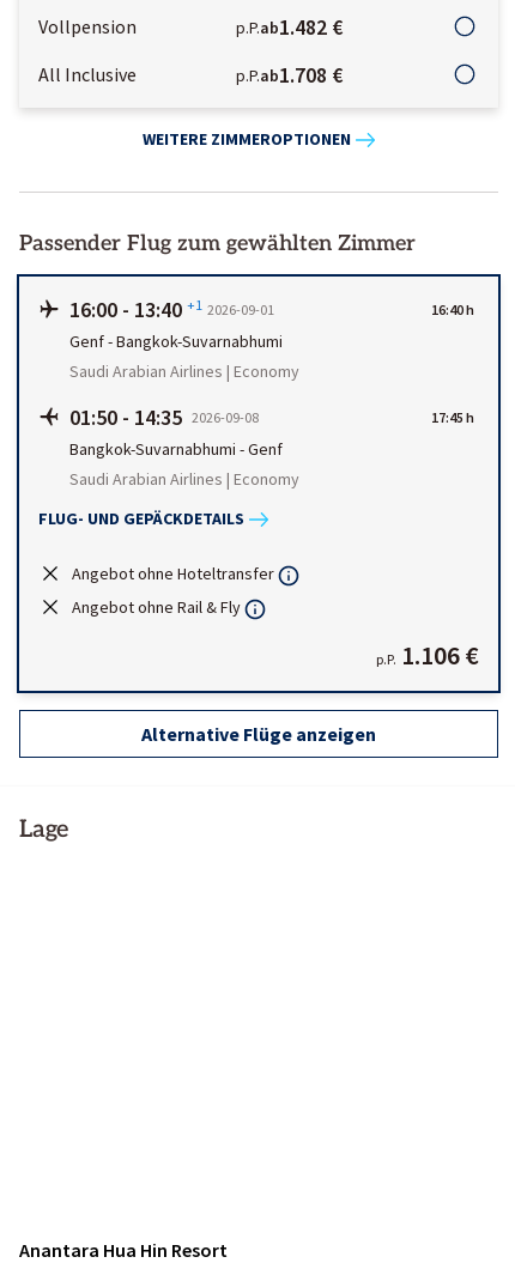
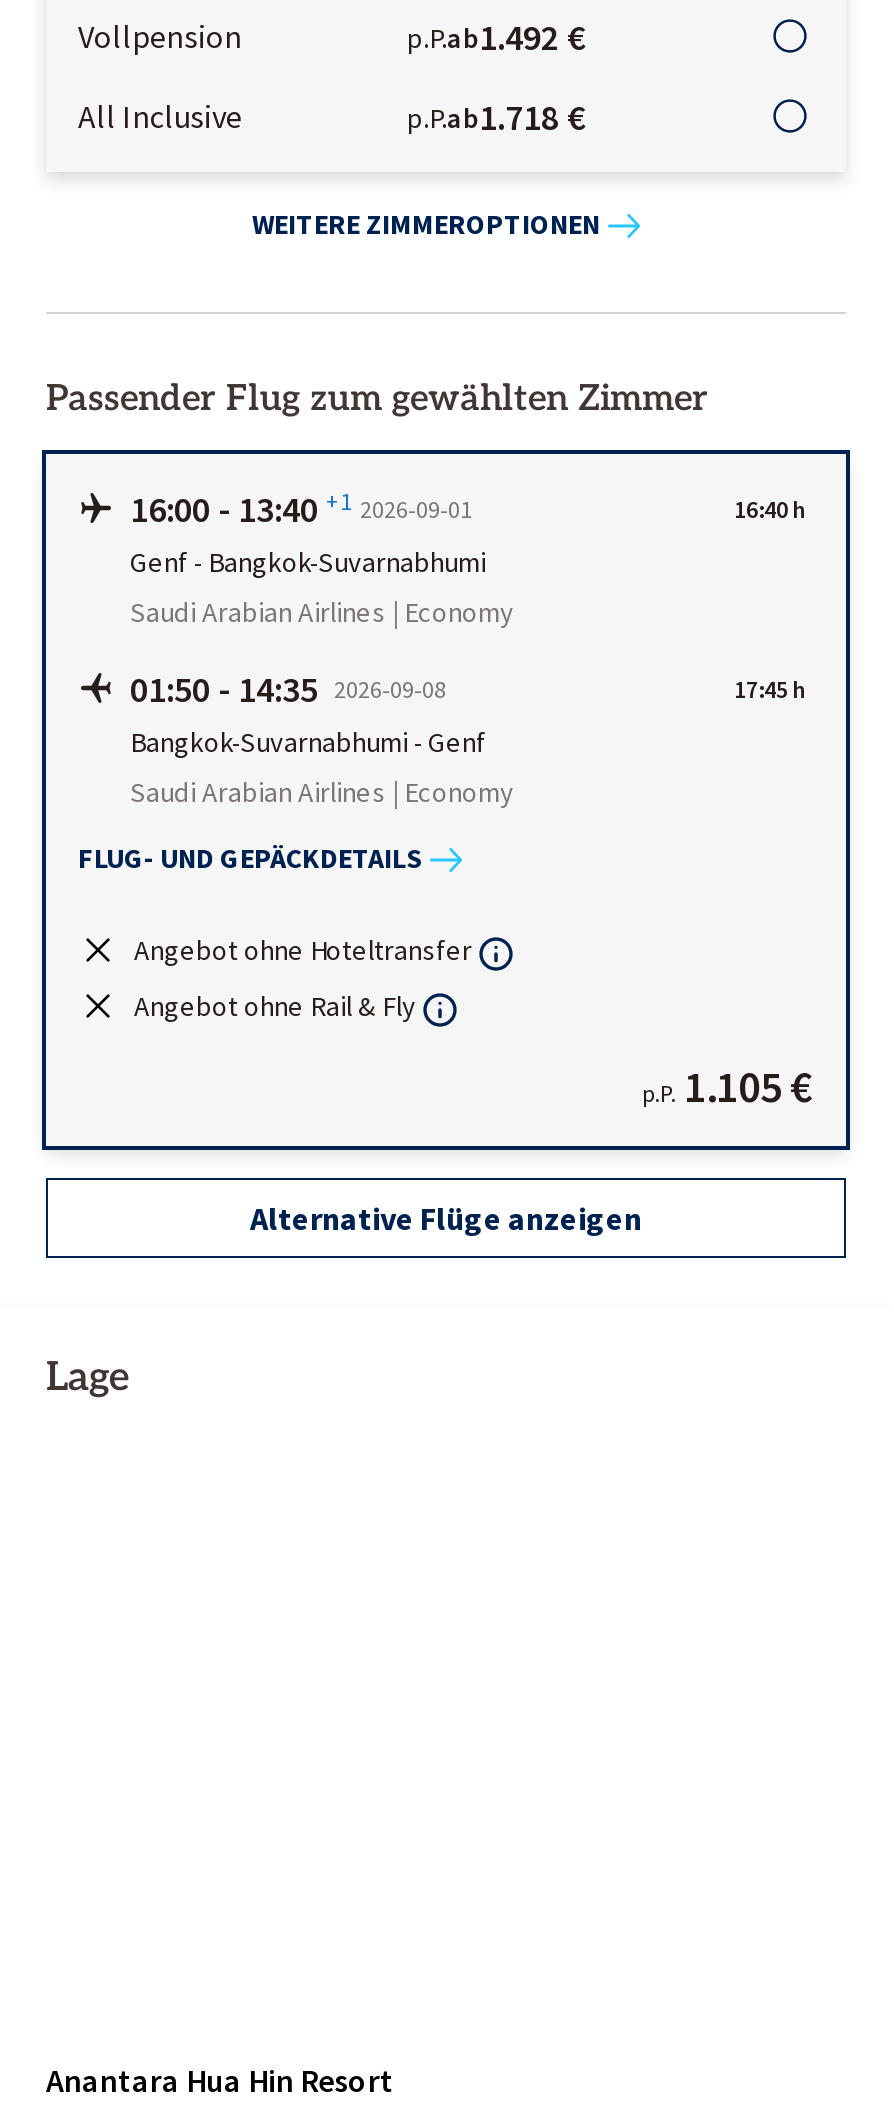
[235,13,342,41] p.P.ab1.482 € -> [407,14,585,60] p.P.ab1.492 €
[235,61,342,88] p.P.ab1.708 € -> [407,94,585,140] p.P.ab1.718 €
[376,638,479,671] p.P. 1.106 € -> [642,1058,814,1114] p.P. 1.105 €

